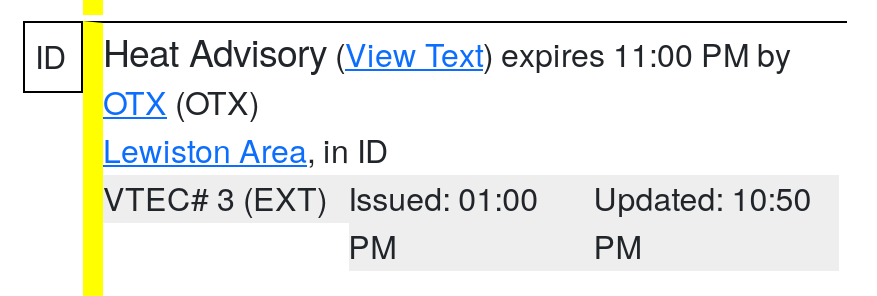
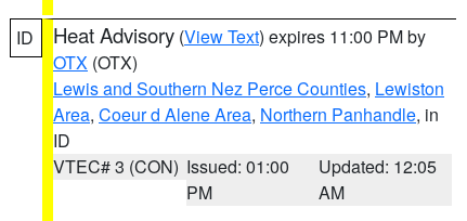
[103,127,538,221] Lewiston Area, in ID | VTEC# 3 (EXT) Issued: 01:00 -> [53,76,444,179] Lewis and Southern Nez Perce Counties, Lewiston | Area, Coeur d Alene Area, Northern Panhandle, in | ID | VTEC# 3 (CON) Issued: 01:00
[593,175,811,269] Updated: 10:50 | PM -> [319,154,437,205] Updated: 12:05 | AM

